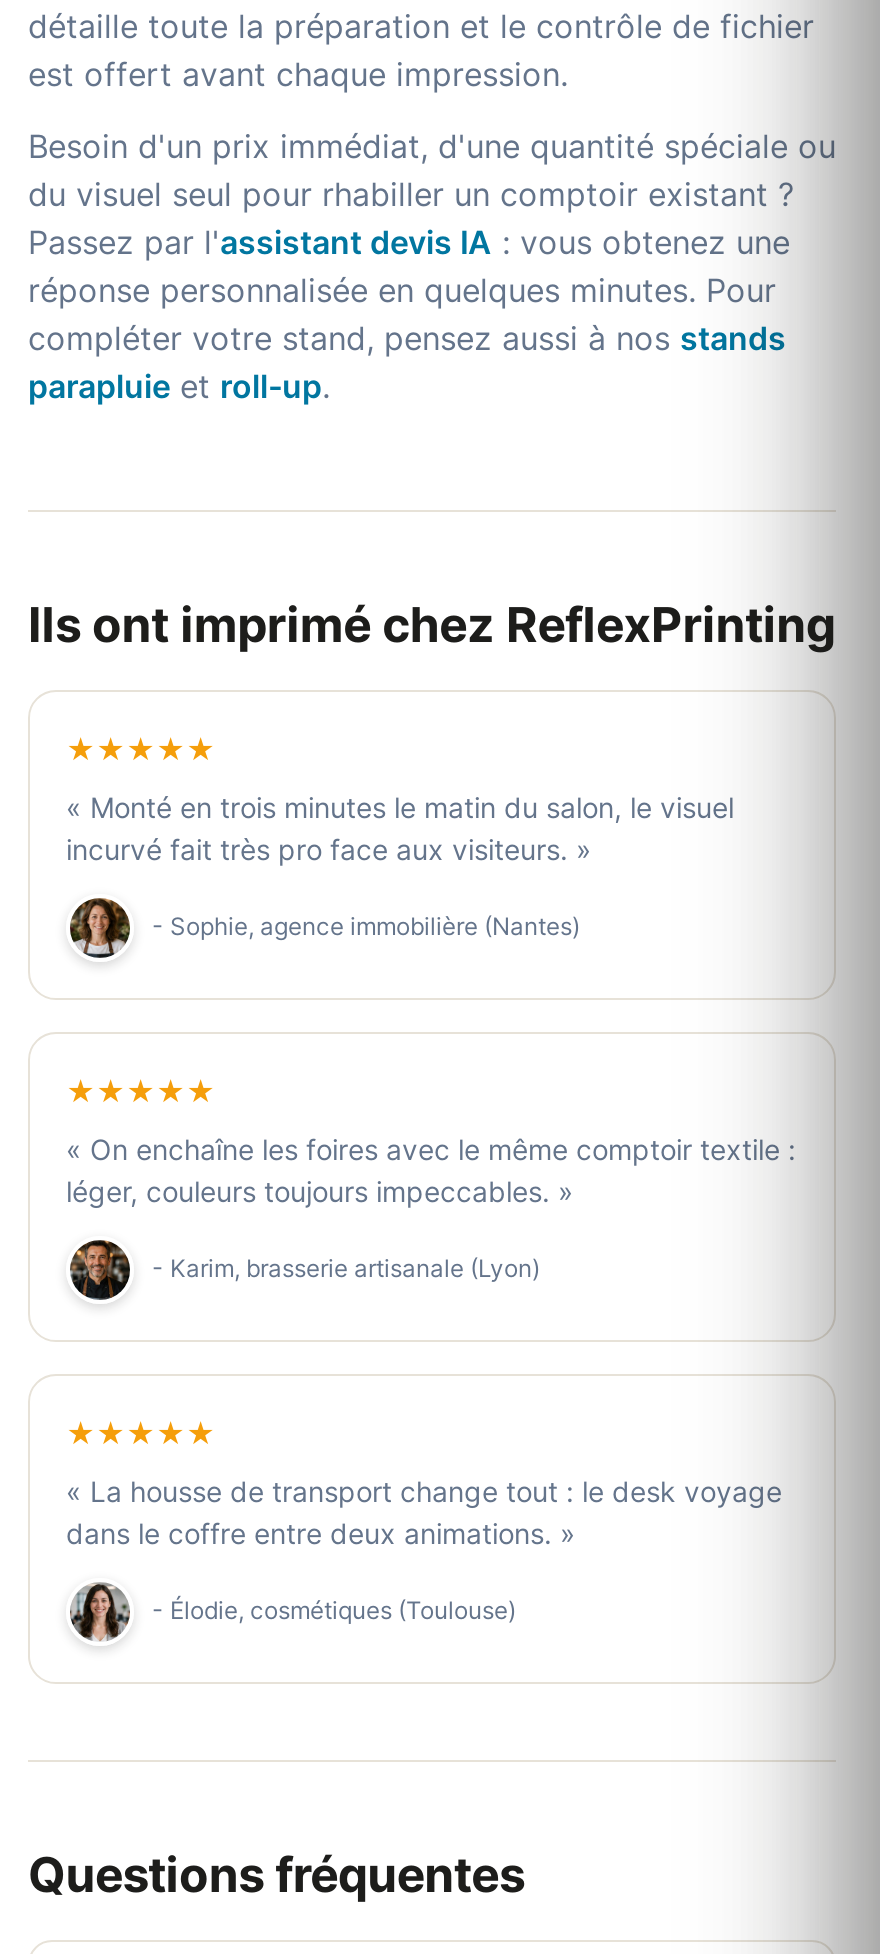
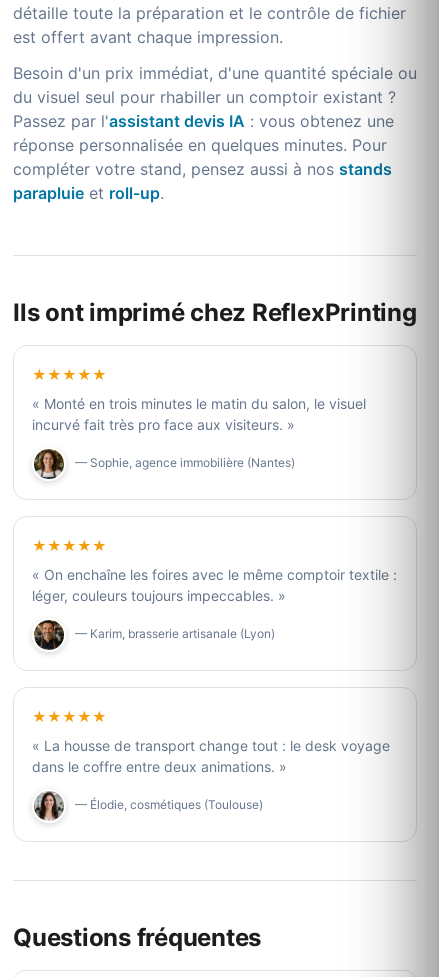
[152,911,580,941] - Sophie, agence immobilière (Nantes) -> [75,455,295,470] — Sophie, agence immobilière (Nantes)
[152,1253,540,1283] - Karim, brasserie artisanale (Lyon) -> [75,626,275,641] — Karim, brasserie artisanale (Lyon)
[152,1595,516,1625] - Élodie, cosmétiques (Toulouse) -> [75,797,263,812] — Élodie, cosmétiques (Toulouse)

